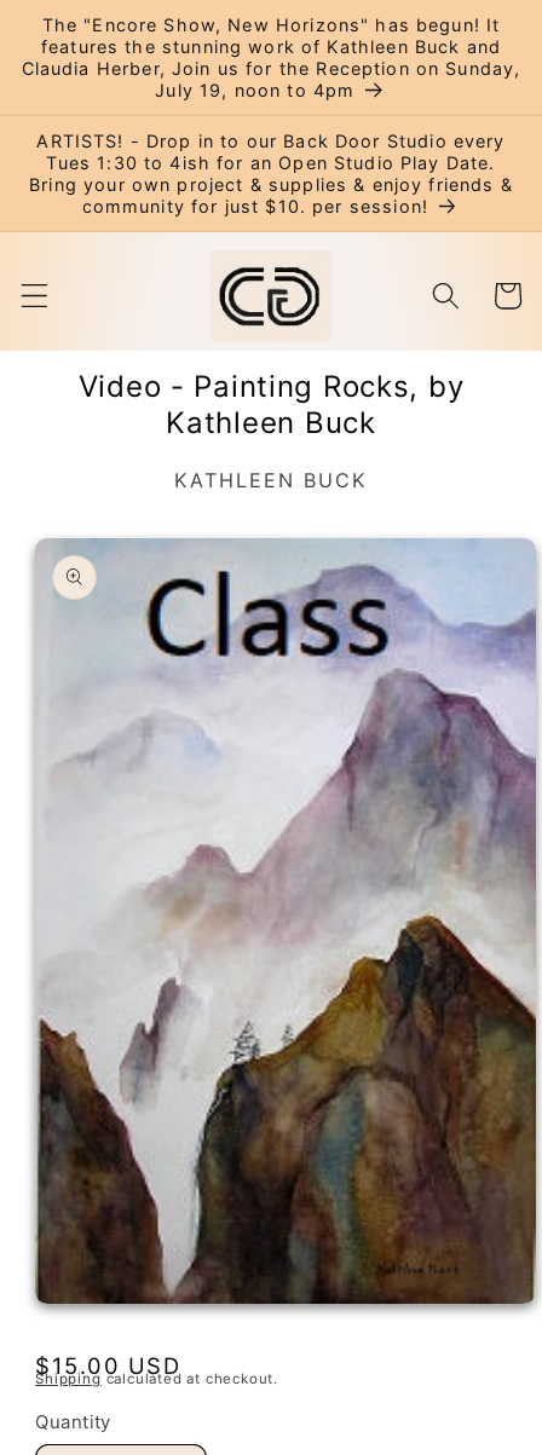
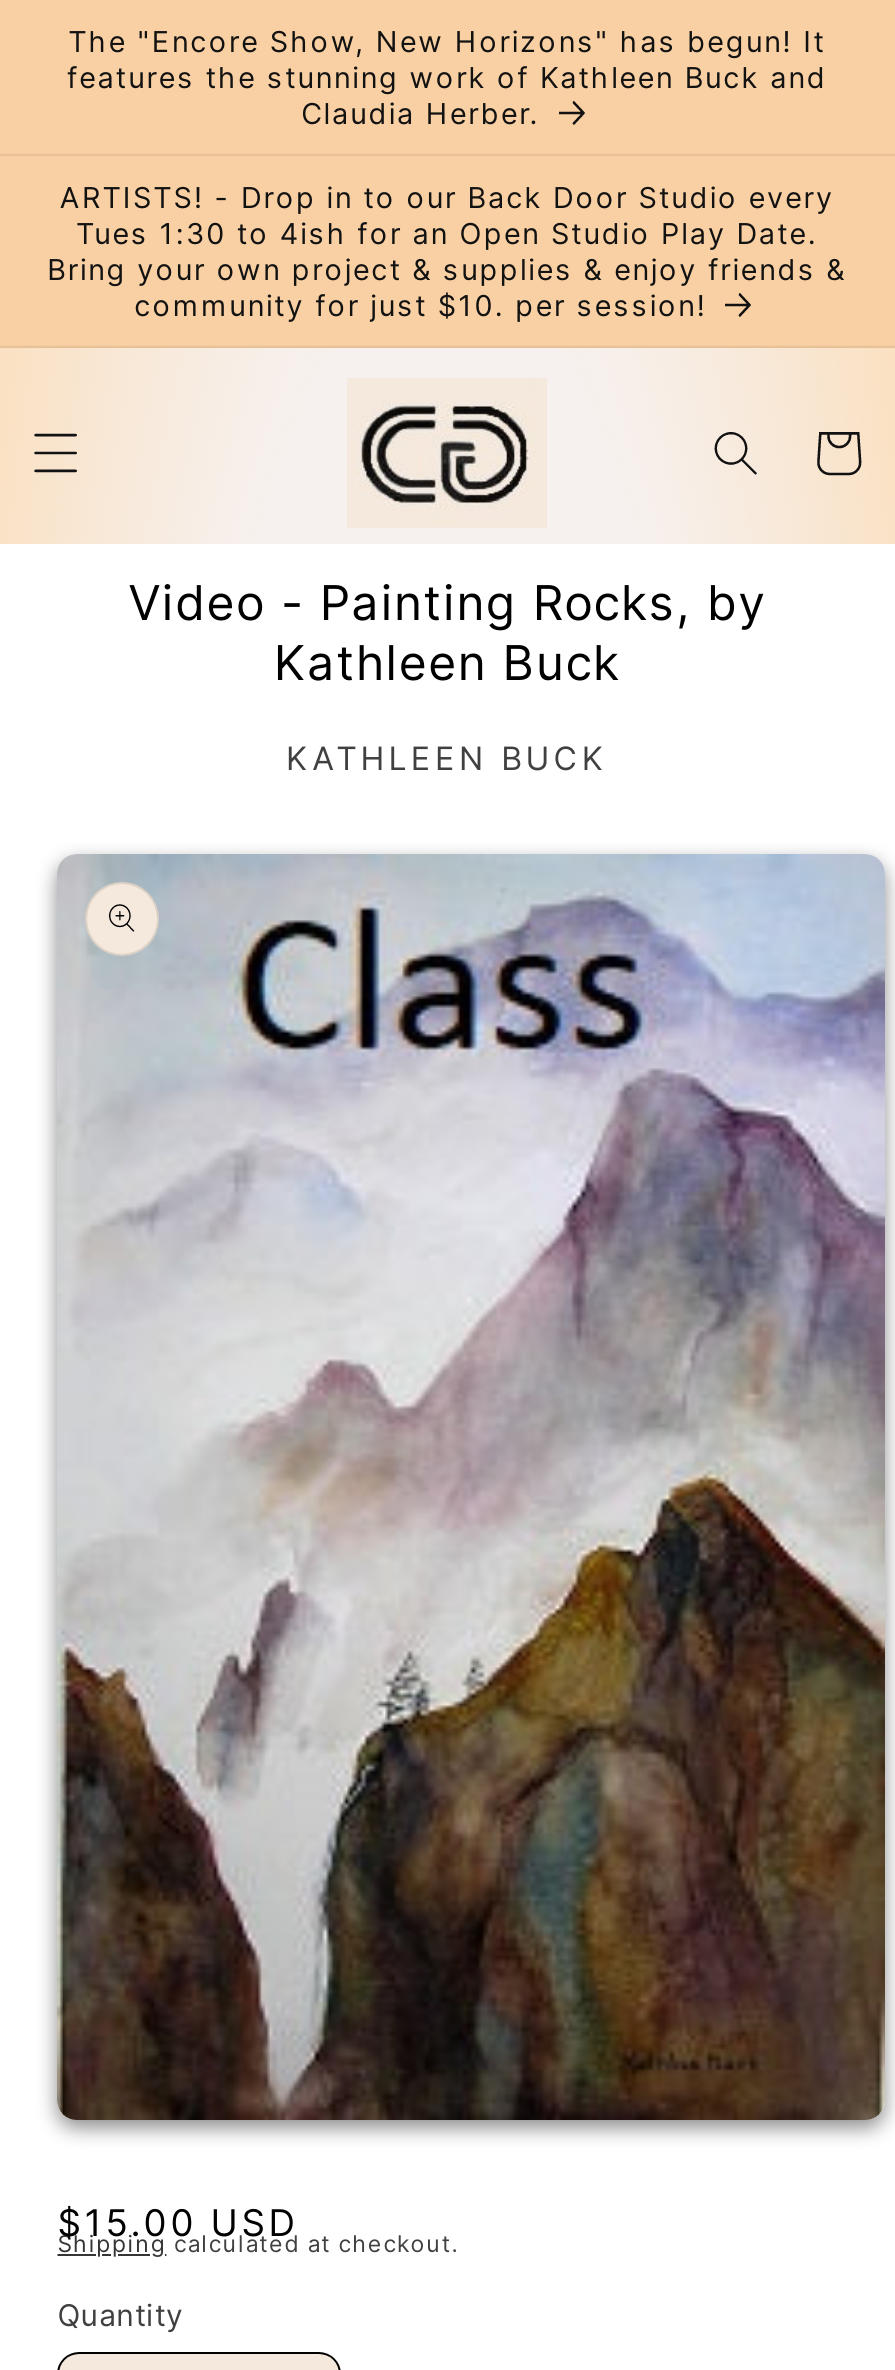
[21,57,521,100] Claudia Herber, Join us for the Reception on Sunday, | July 19, noon to 4pm -> [301,95,540,129] Claudia Herber.

